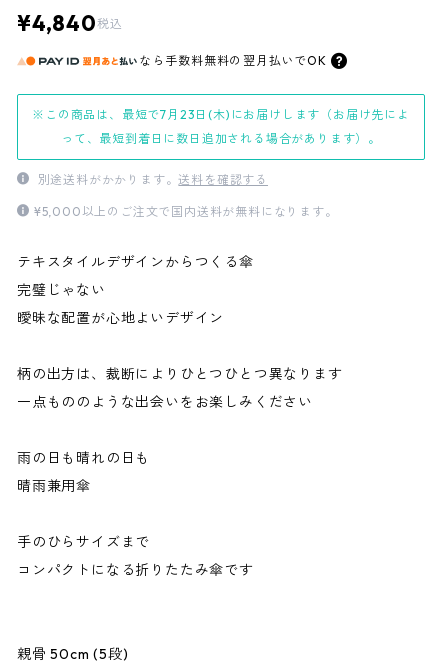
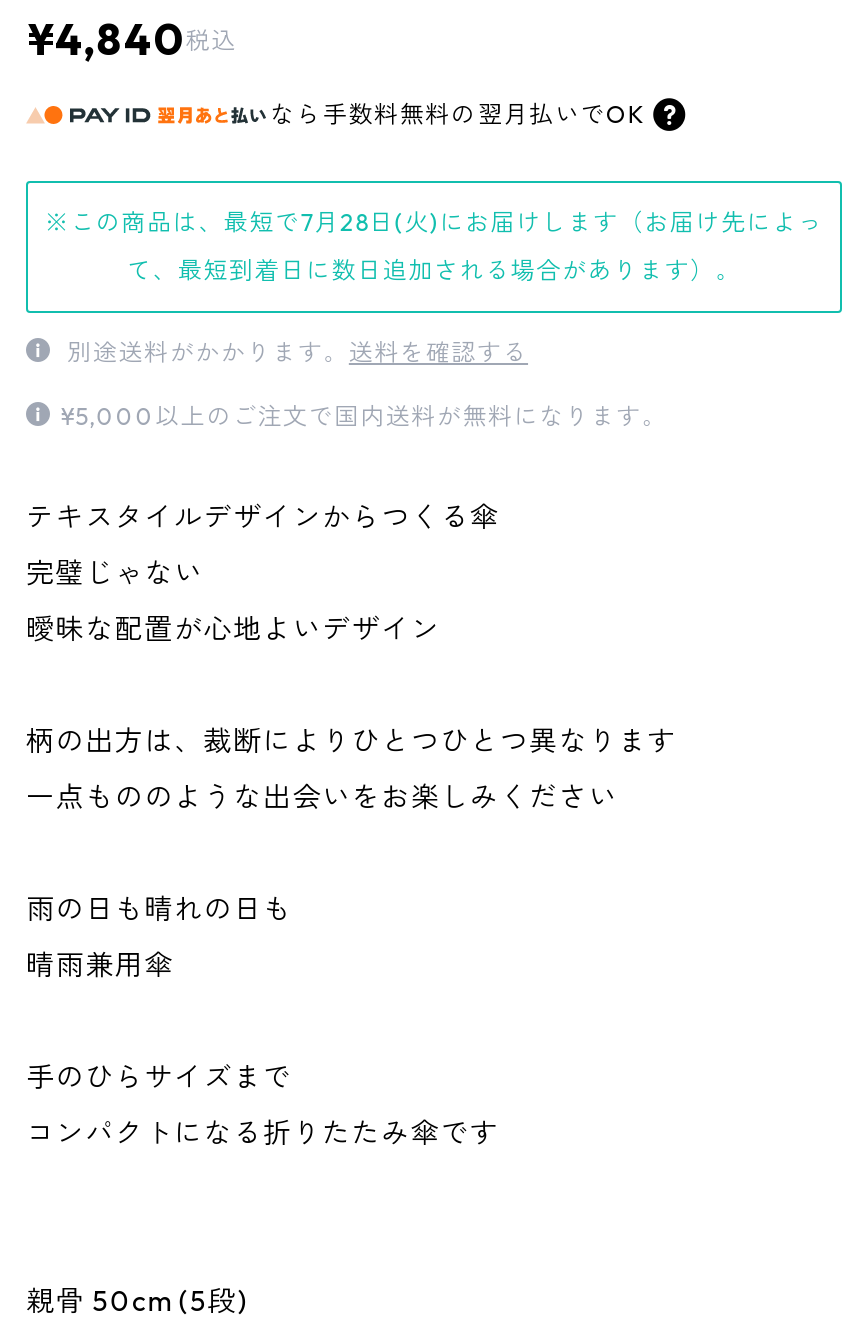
[32,107,410,122] ※この商品は、最短で7月23日(木)にお届けします（お届け先によ -> [45,207,823,237] ※この商品は、最短で7月28日(火)にお届けします（お届け先によっ
[61,131,381,146] って、最短到着日に数日追加される場合があります）。 -> [127,255,741,285] て、最短到着日に数日追加される場合があります）。

